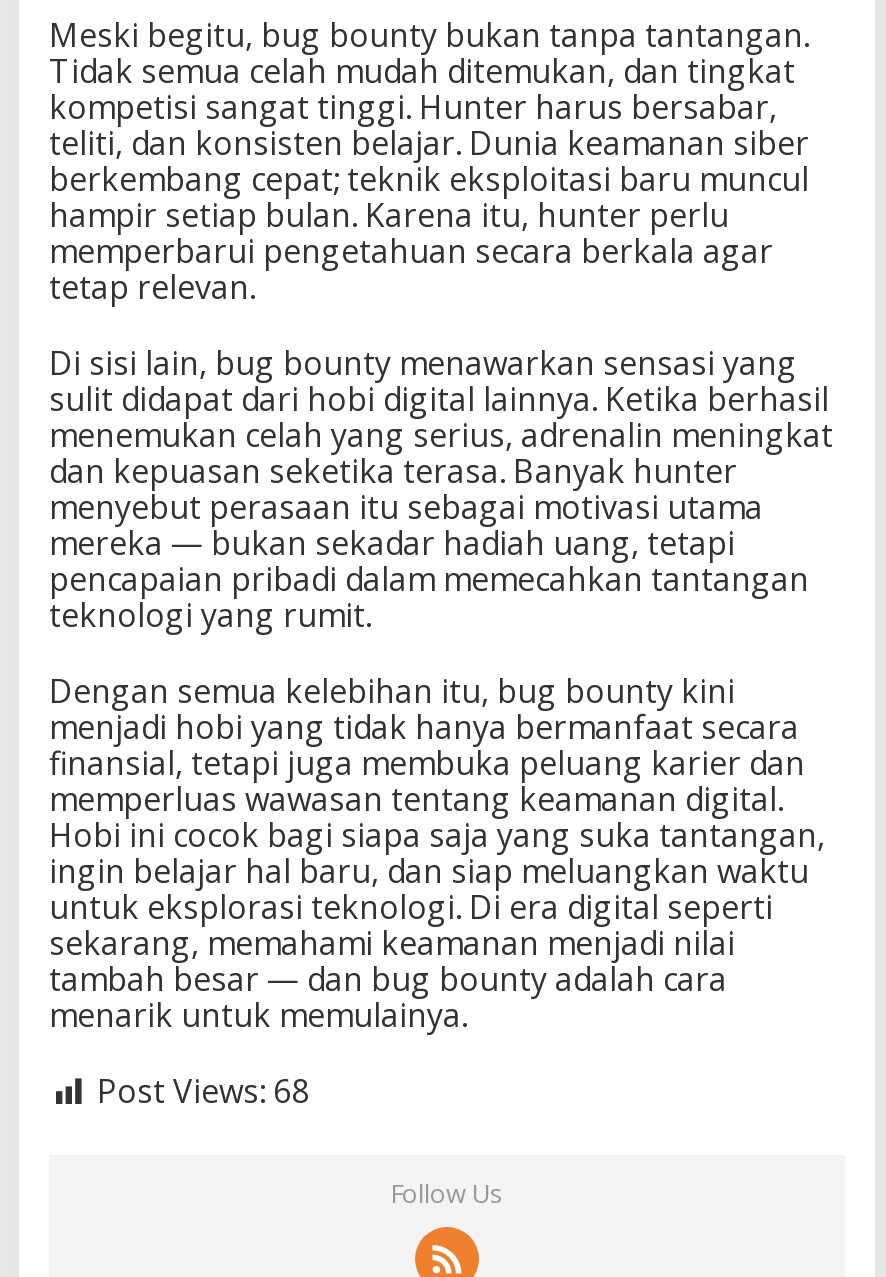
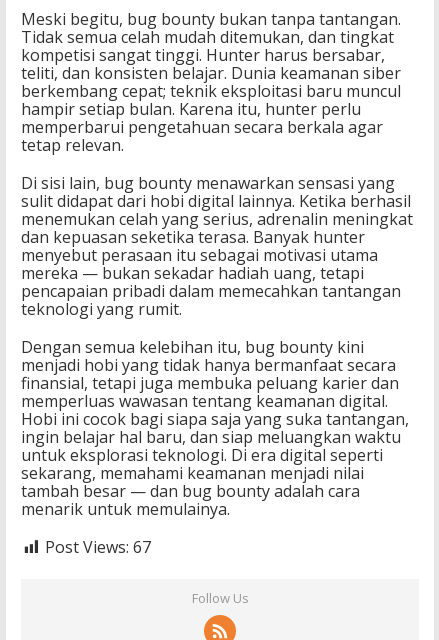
[97,1069,309,1113] Post Views: 68 -> [45,536,151,558] Post Views: 67

